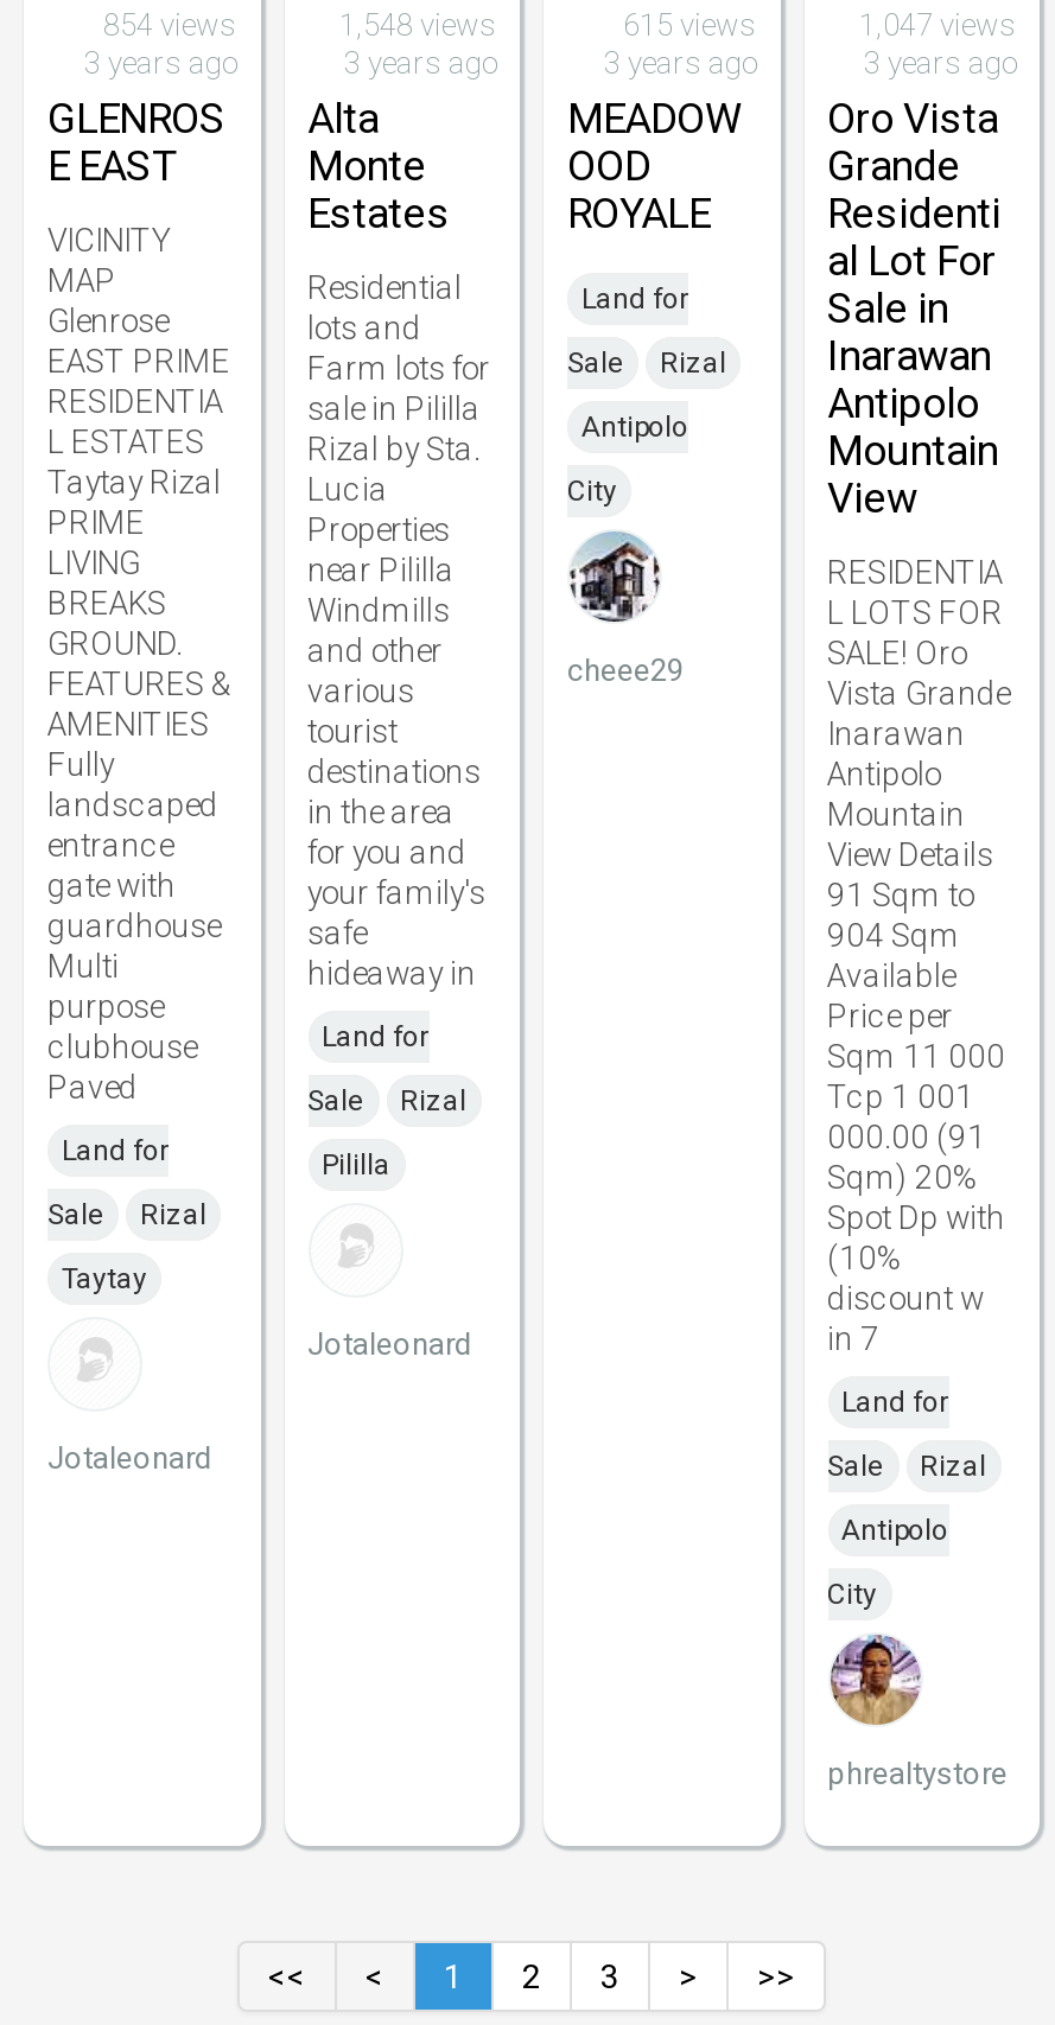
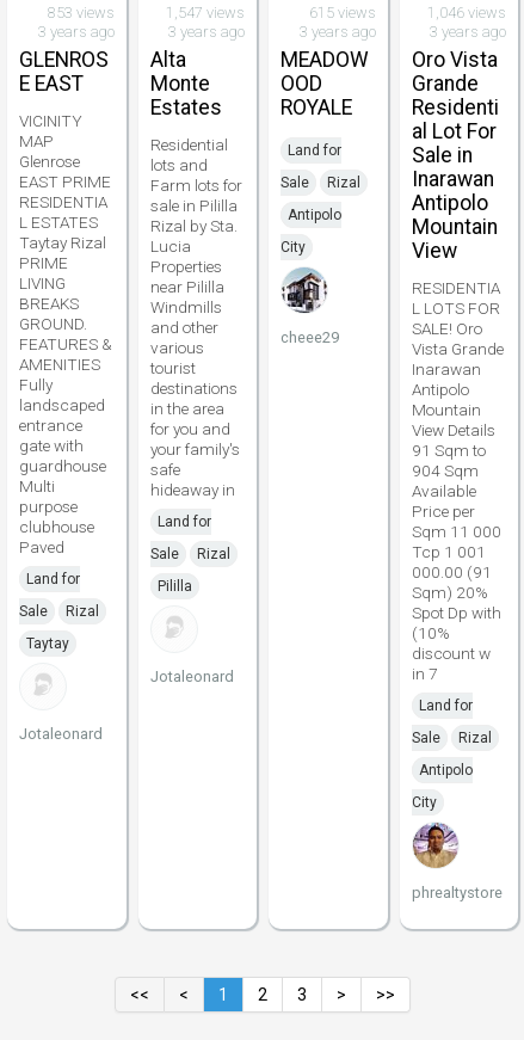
[103,8,236,44] 854 views -> [47,4,114,22] 853 views
[339,8,496,44] 1,548 views -> [166,4,245,22] 1,547 views
[859,8,1016,44] 1,047 views -> [427,4,506,22] 1,046 views

